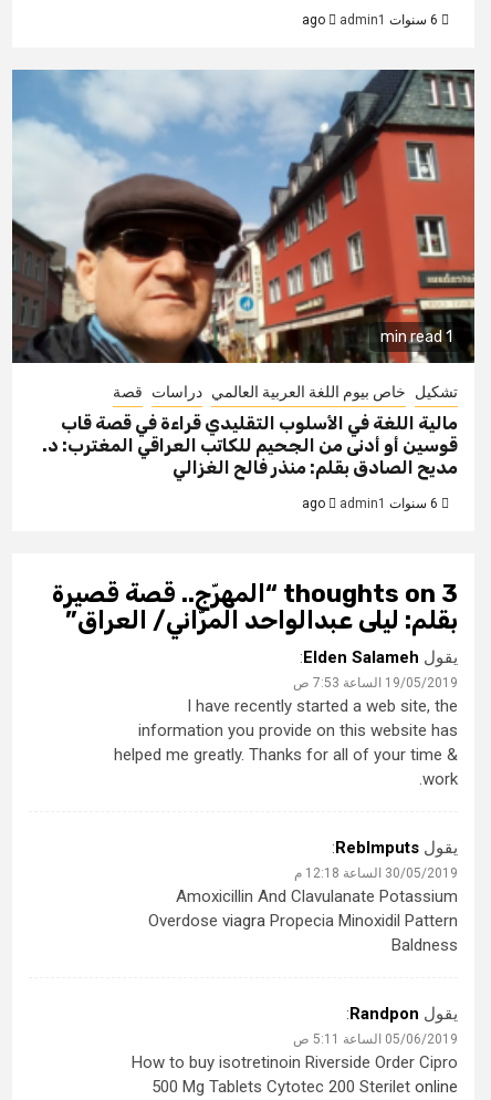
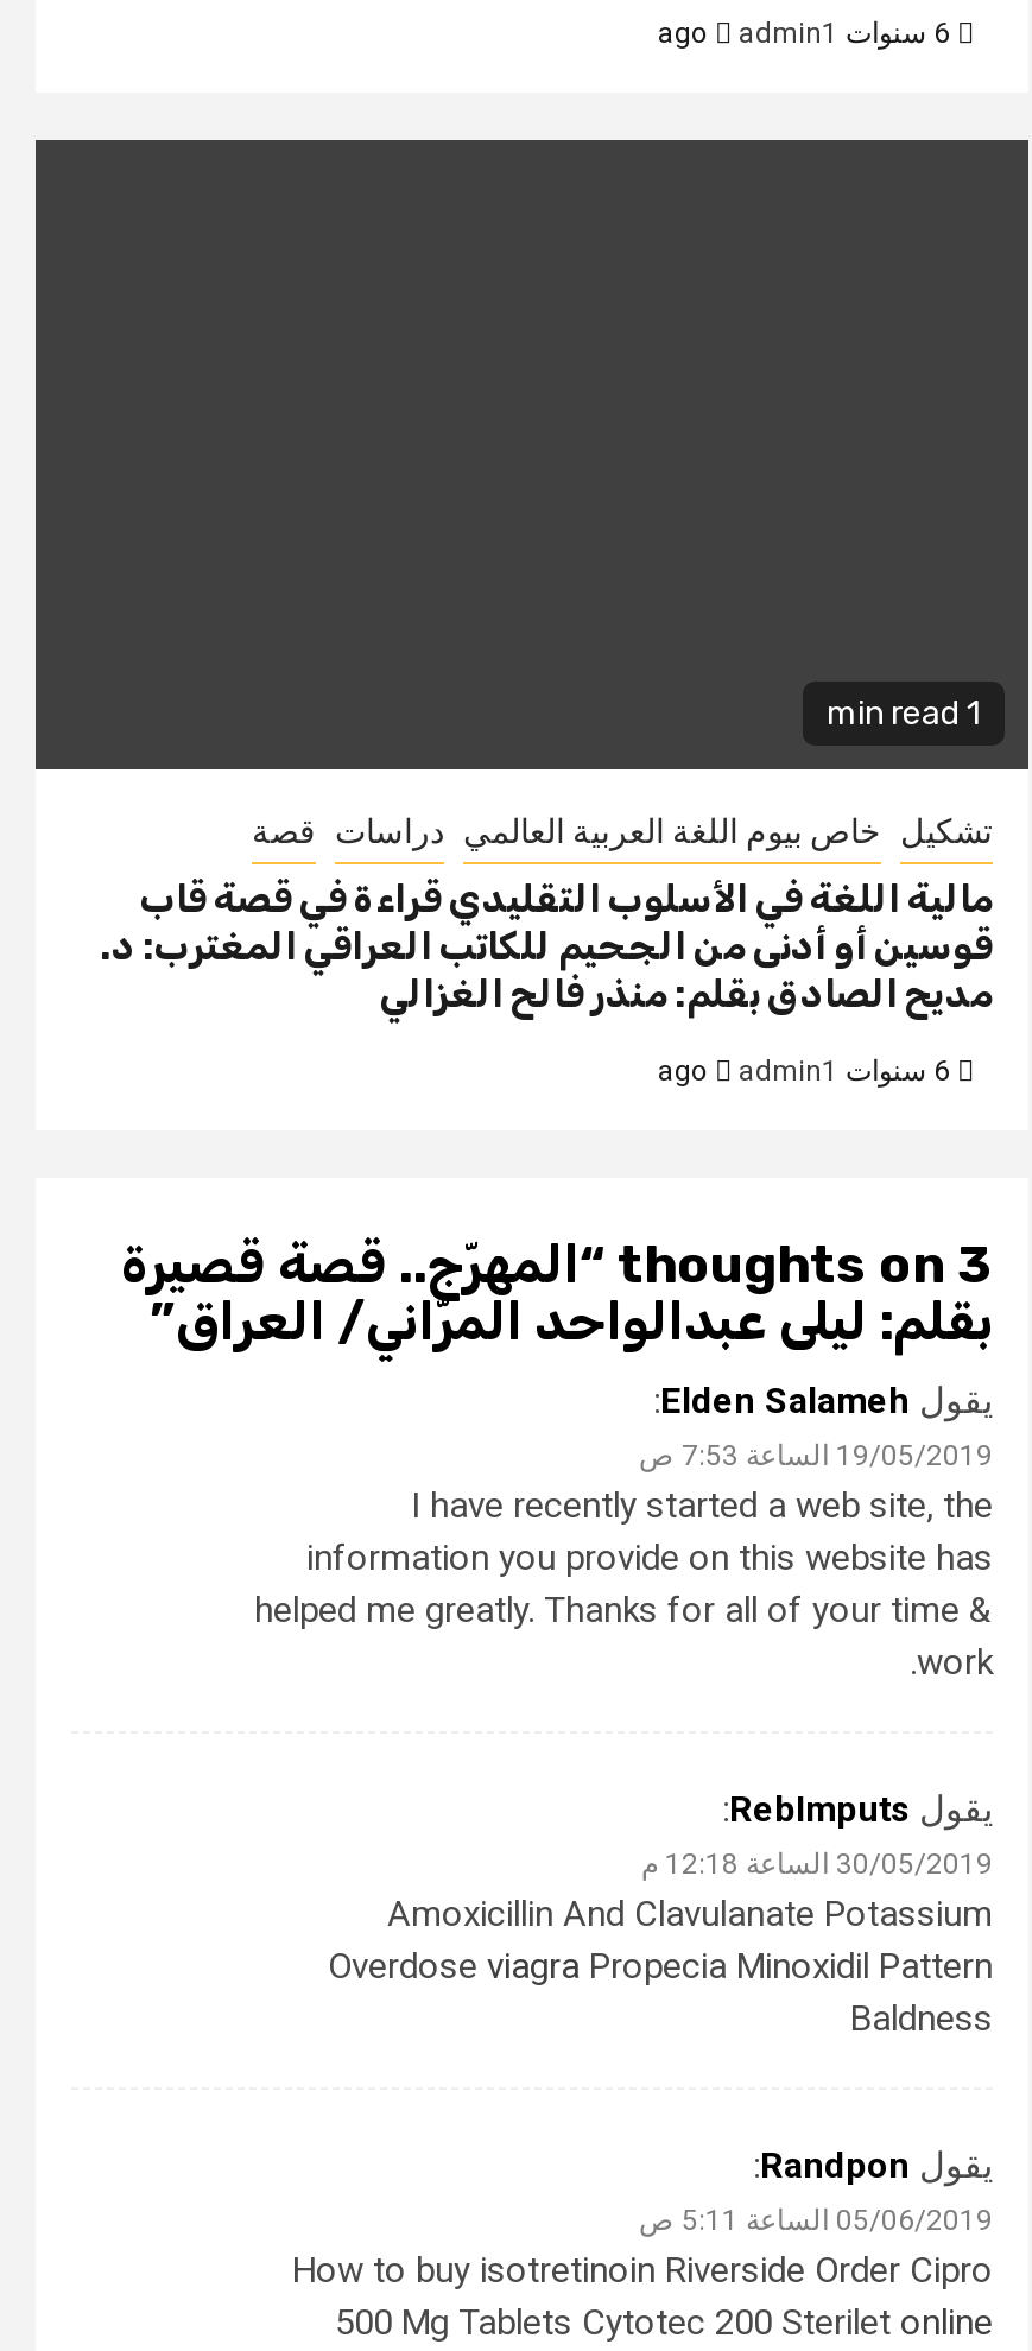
[11,69,476,364] [image] -> none

